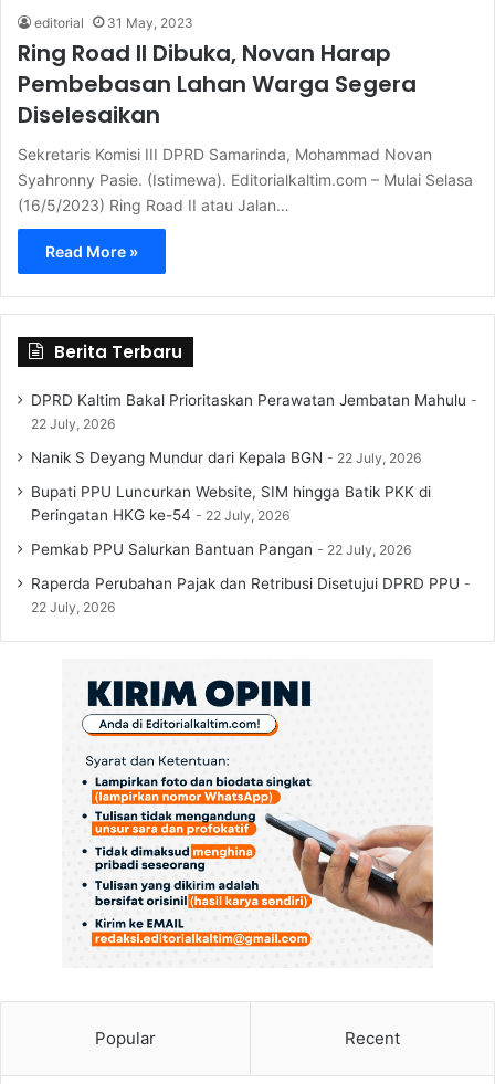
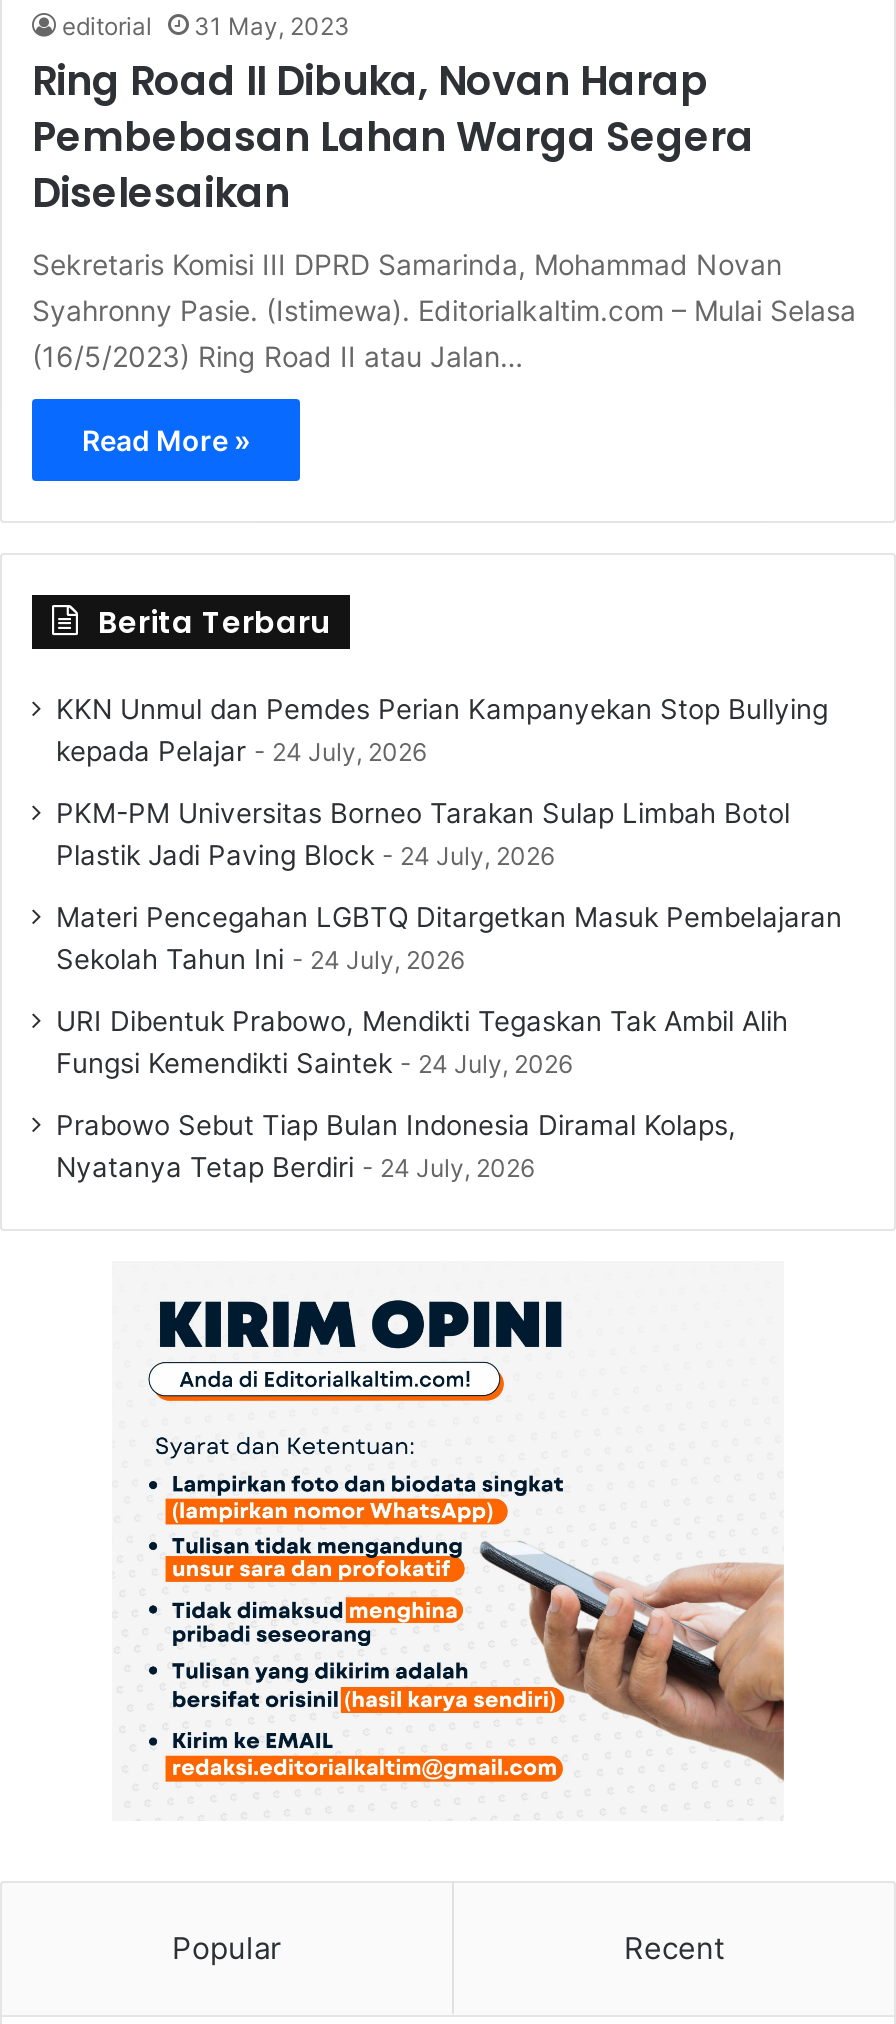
[31,391,466,432] DPRD Kaltim Bakal Prioritaskan Perawatan Jembatan Mahulu | 22 July, 2026 -> [56,694,828,768] KKN Unmul dan Pemdes Perian Kampanyekan Stop Bullying | kepada Pelajar | 24 July, 2026
[31,449,422,467] Nanik S Deyang Mundur dari Kepala BGN | 22 July, 2026 -> [56,798,790,872] PKM-PM Universitas Borneo Tarakan Sulap Limbah Botol | Plastik Jadi Paving Block | 24 July, 2026
[31,483,431,524] Bupati PPU Luncurkan Website, SIM hingga Batik PKK di | Peringatan HKG ke-54 | 22 July, 2026 -> [56,902,842,976] Materi Pencegahan LGBTQ Ditargetkan Masuk Pembelajaran | Sekolah Tahun Ini | 24 July, 2026
[31,541,412,558] Pemkab PPU Salurkan Bantuan Pangan | 22 July, 2026 -> [56,1006,788,1080] URI Dibentuk Prabowo, Mendikti Tegaskan Tak Ambil Alih | Fungsi Kemendikti Saintek | 24 July, 2026
[31,575,460,616] Raperda Perubahan Pajak dan Retribusi Disetujui DPRD PPU | 22 July, 2026 -> [56,1110,736,1184] Prabowo Sebut Tiap Bulan Indonesia Diramal Kolaps, | Nyatanya Tetap Berdiri | 24 July, 2026

